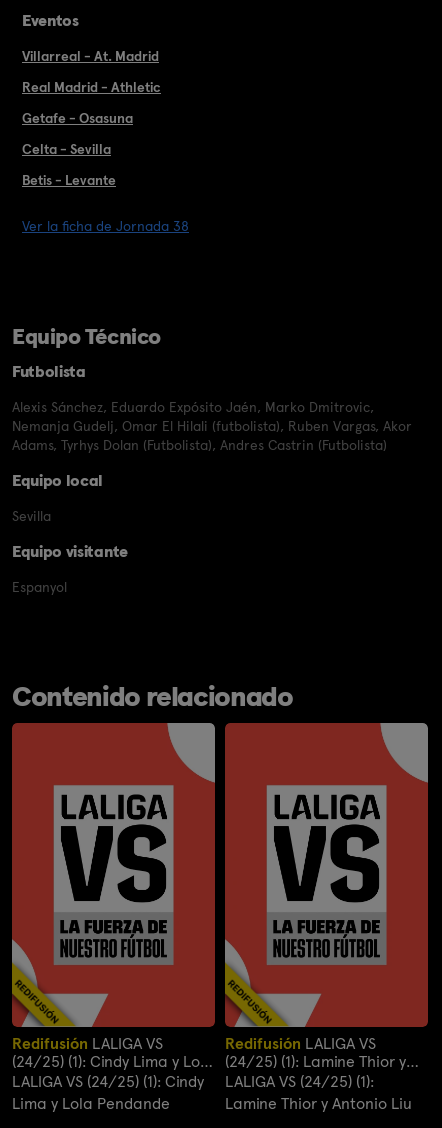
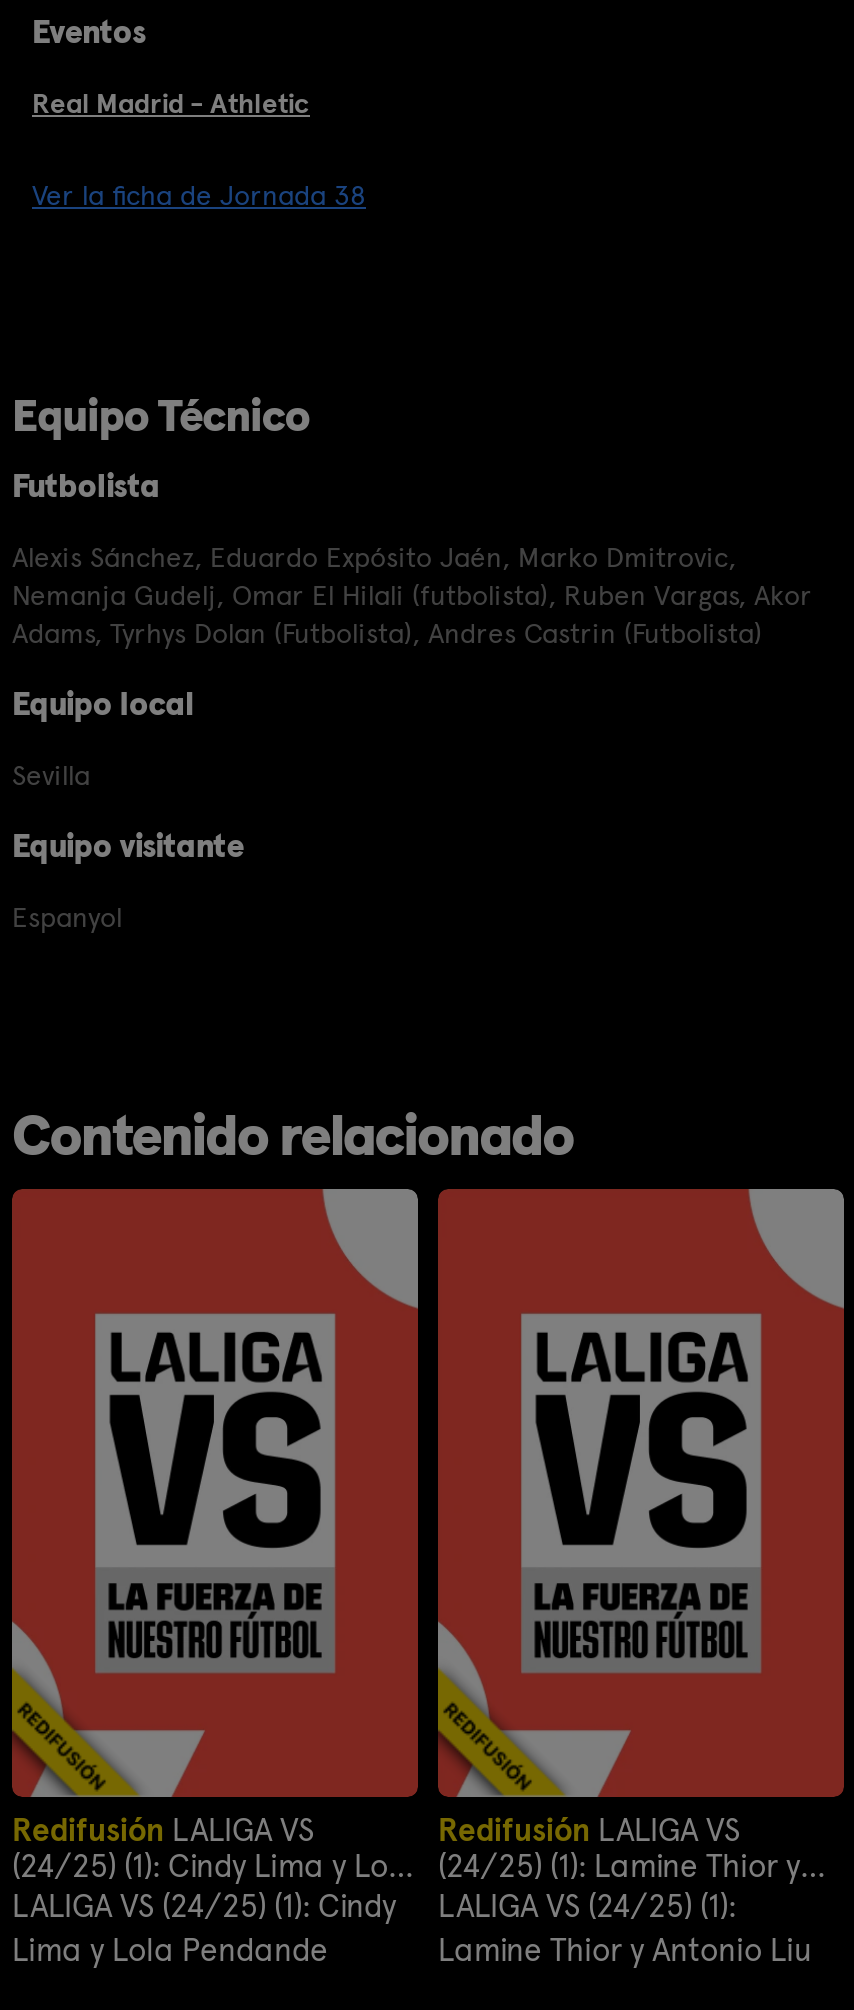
[22,48,159,64] Villarreal - At. Madrid -> none
[22,110,133,188] Getafe - Osasuna | Celta - Sevilla | Betis - Levante -> none

